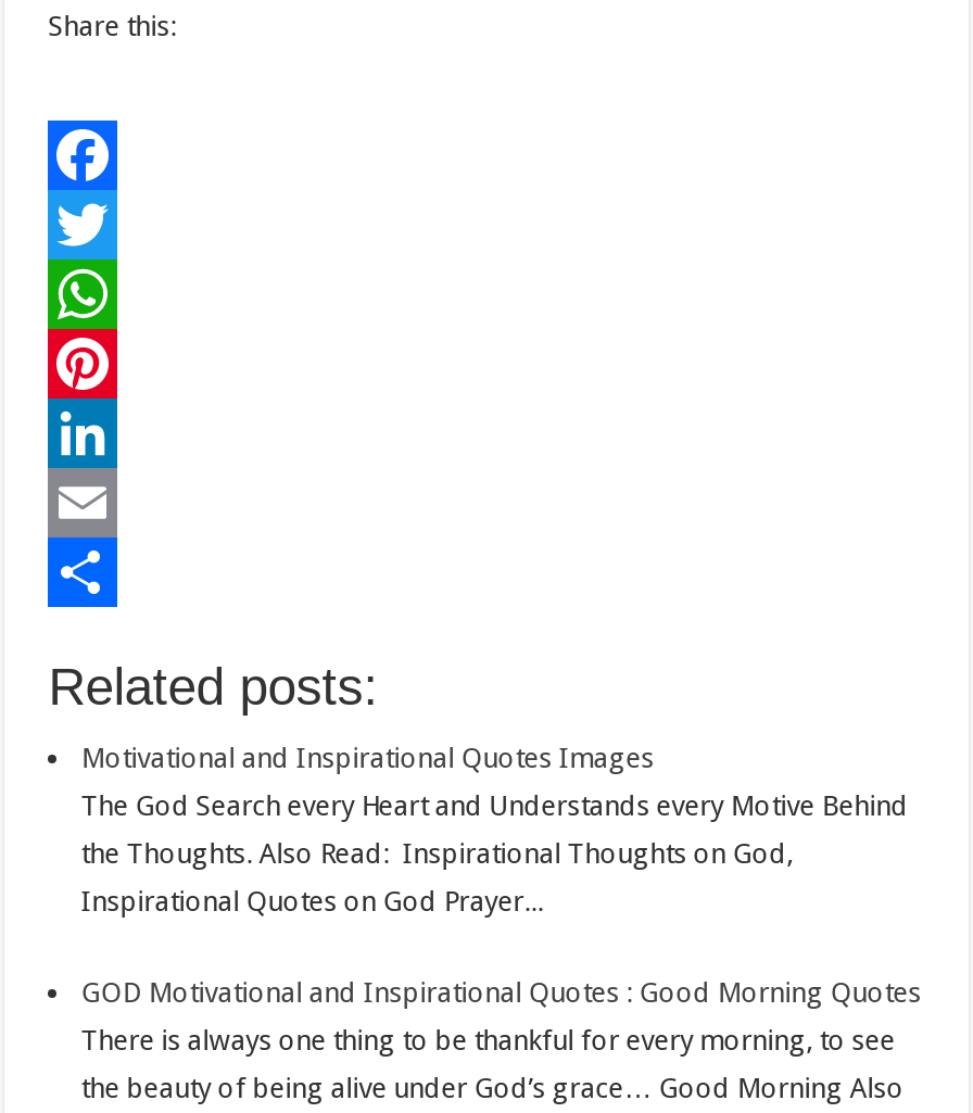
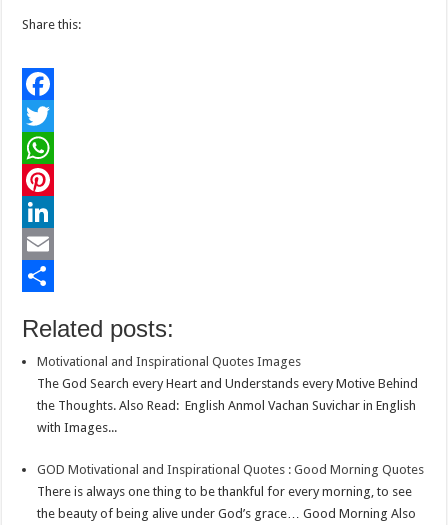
[81,837,793,869] the Thoughts. Also Read: Inspirational Thoughts on God, -> [37,398,416,413] the Thoughts. Also Read: English Anmol Vachan Suvichar in English
[81,885,543,917] Inspirational Quotes on God Prayer... -> [37,420,117,435] with Images...

